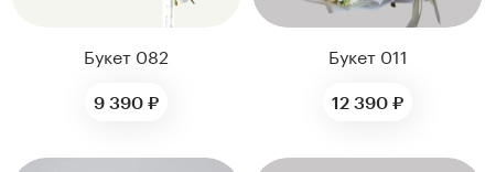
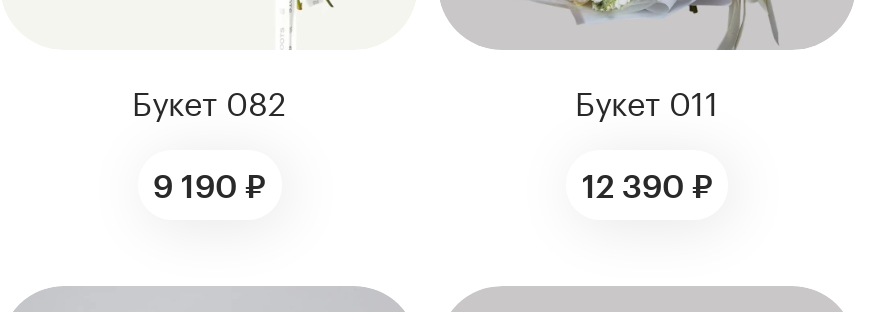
[94,92,159,112] 9 390 ₽ -> [153,166,265,204] 9 190 ₽

